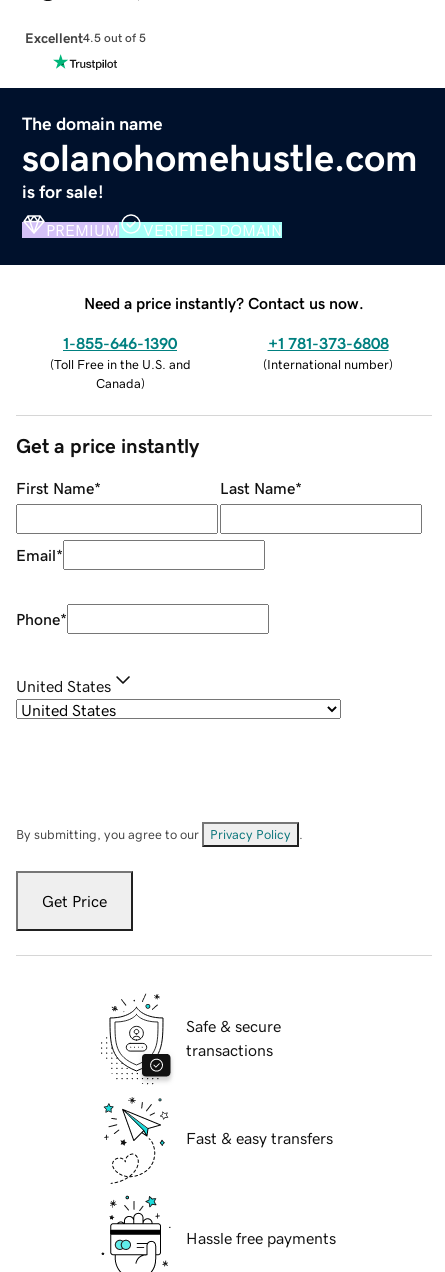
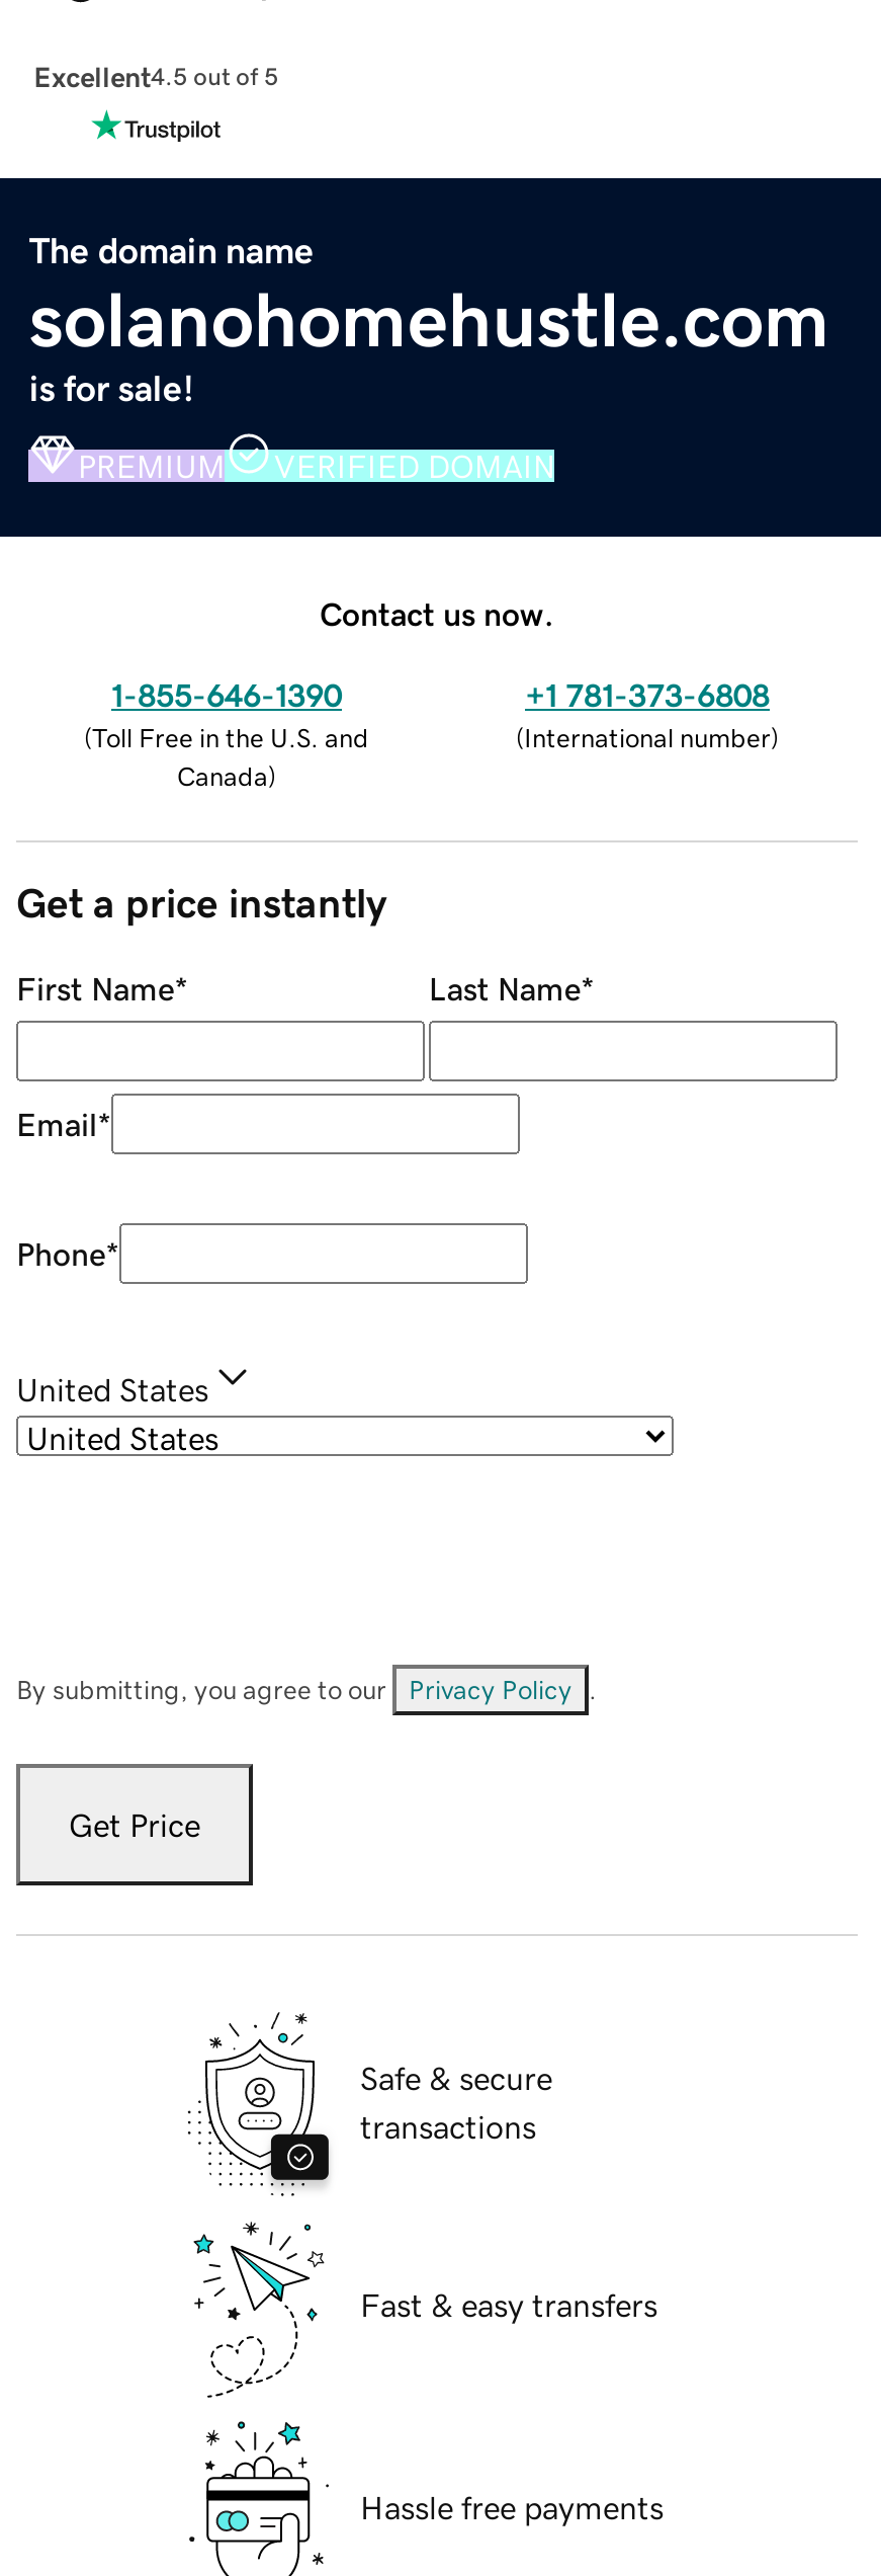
[84,295,364,311] Need a price instantly? Contact us now. -> [320,597,554,629] Contact us now.

